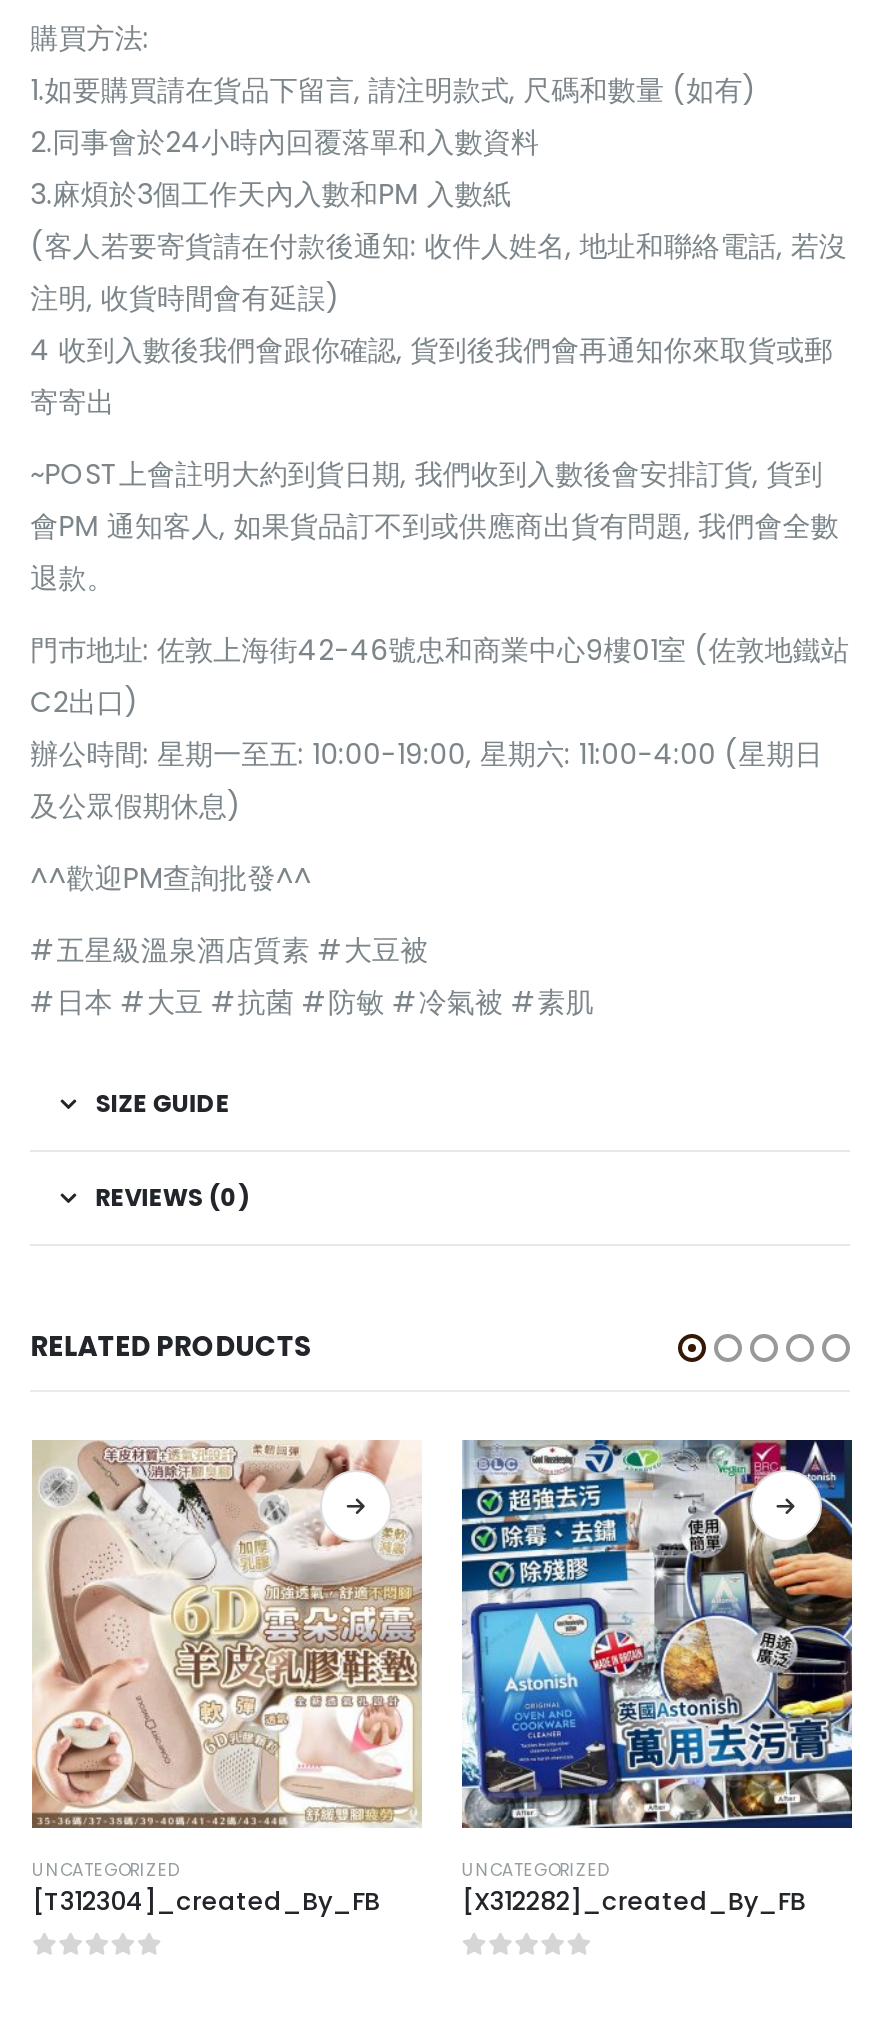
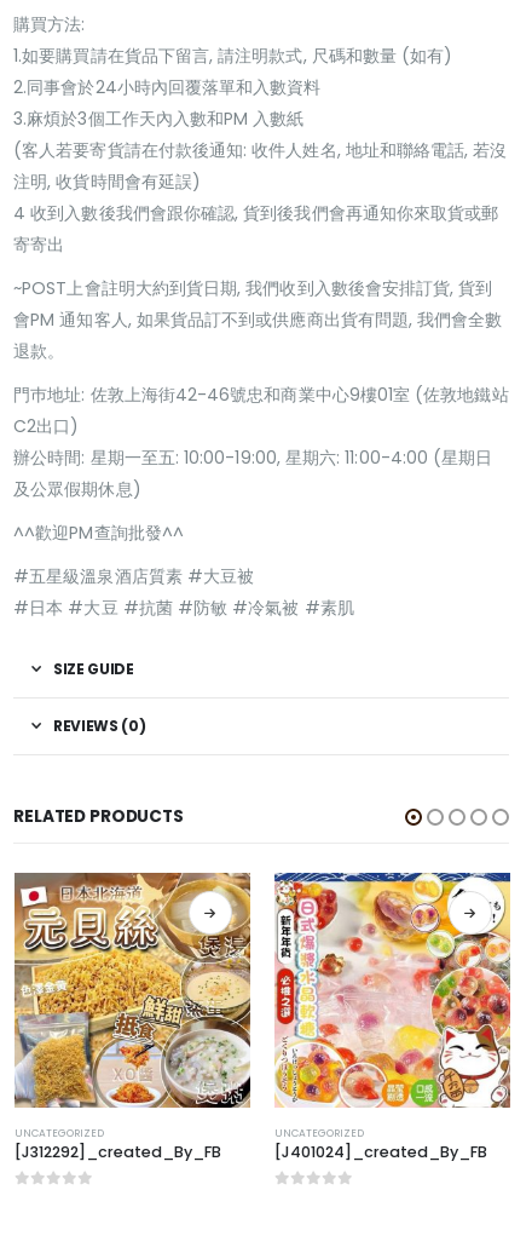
[30,1440,422,1918] [image] | [T312304]_created_By_FB -> [13,872,251,1162] [image] | [J312292]_created_By_FB
[460,1438,854,1918] [image] | [X312282]_created_By_FB -> [274,872,511,1162] [image] | [J401024]_created_By_FB

